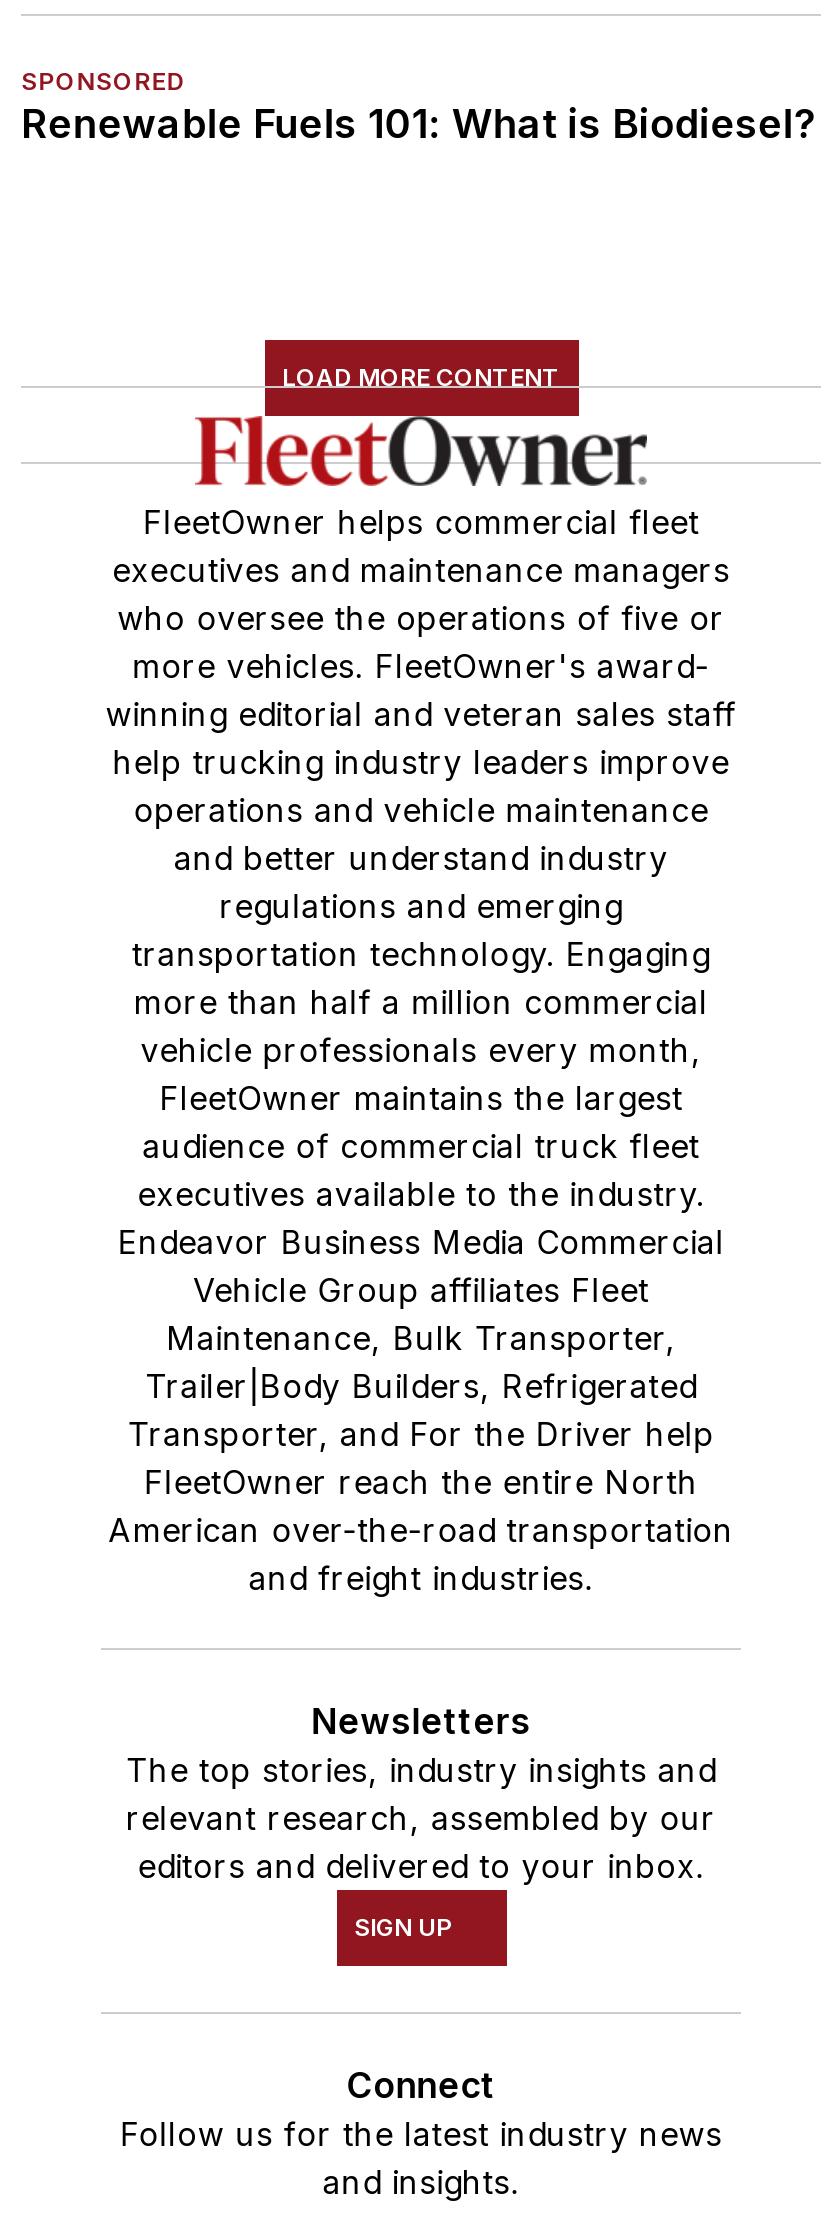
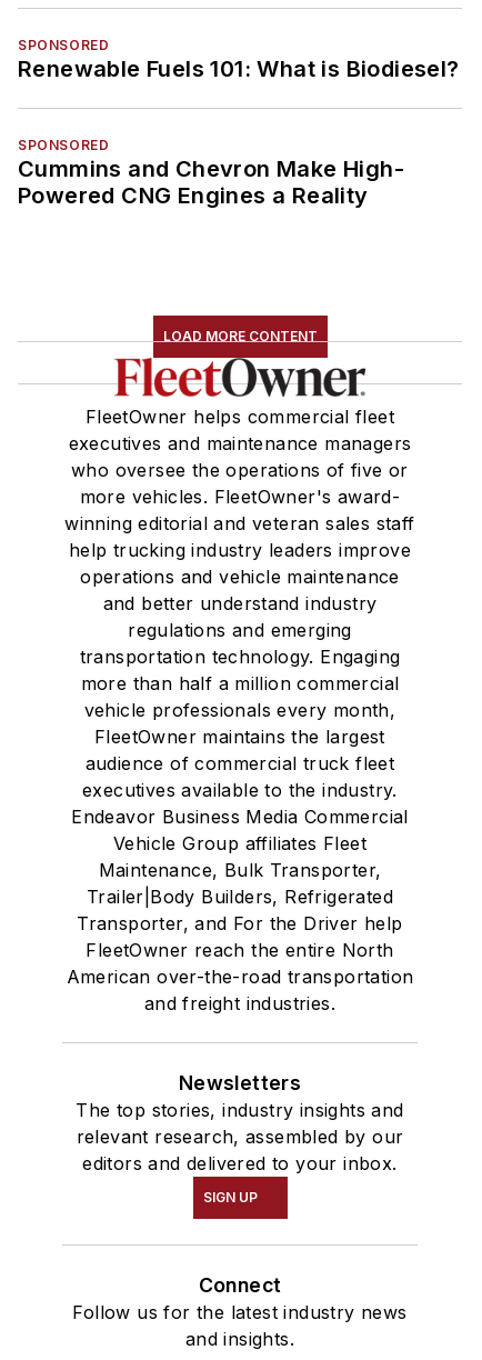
none -> [18,137,404,209] SPONSORED | Cummins and Chevron Make High- | Powered CNG Engines a Reality

